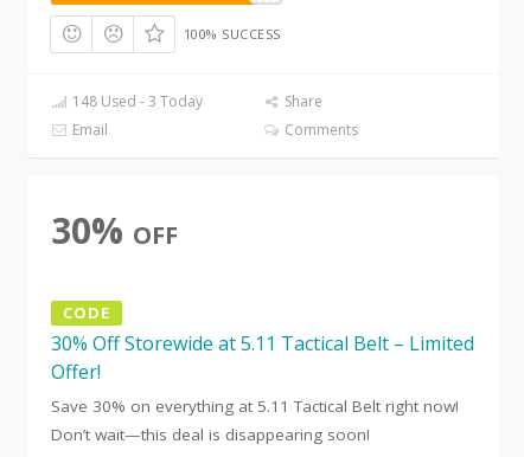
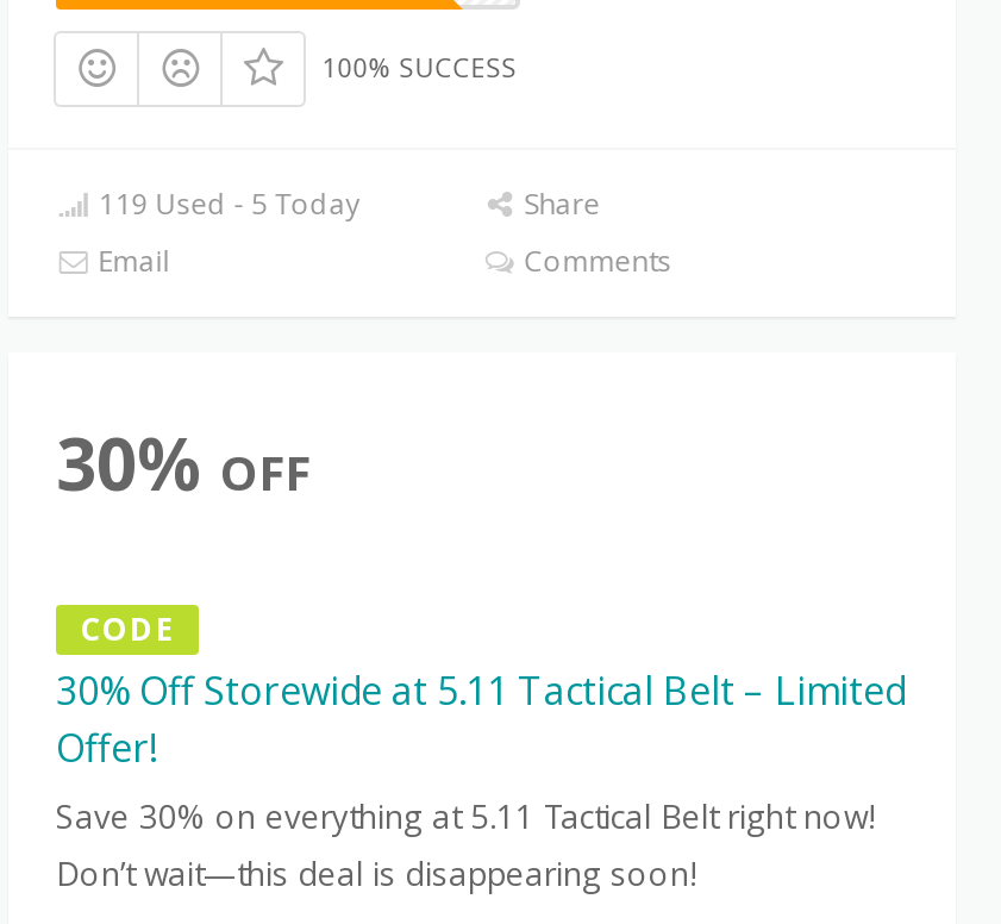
[69,91,202,111] 148 Used - 3 Today -> [91,183,360,223] 119 Used - 5 Today

